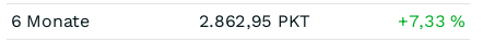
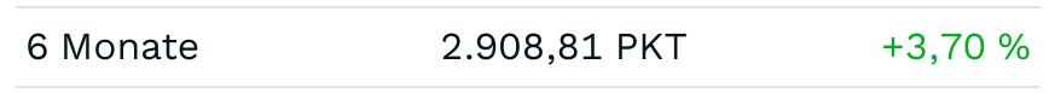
[198,11,310,31] 2.862,95 PKT -> [440,23,688,69] 2.908,81 PKT
[398,11,466,31] +7,33% -> [881,23,1031,69] +3,70%

